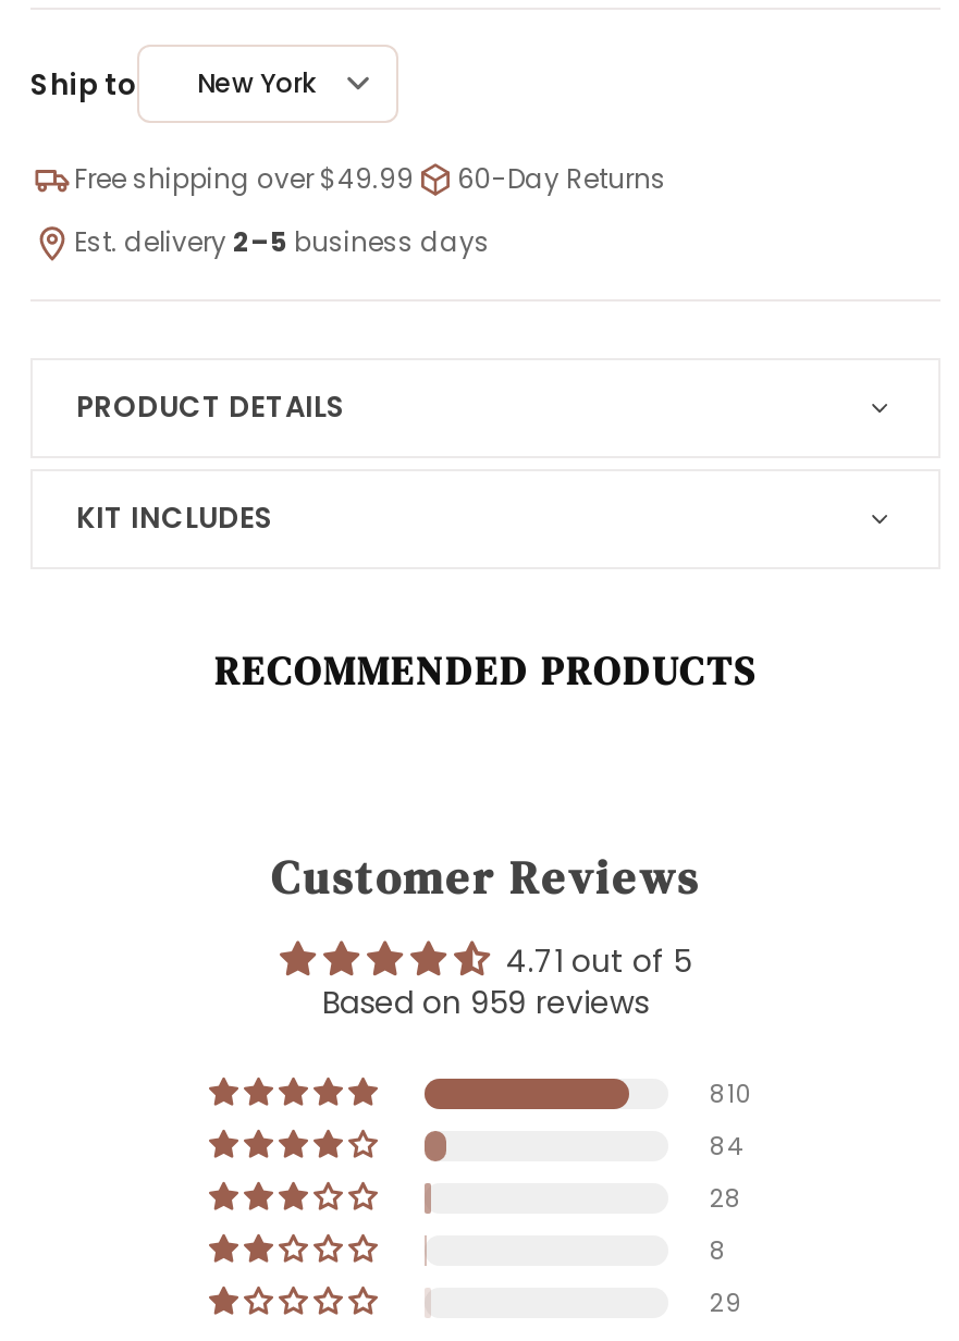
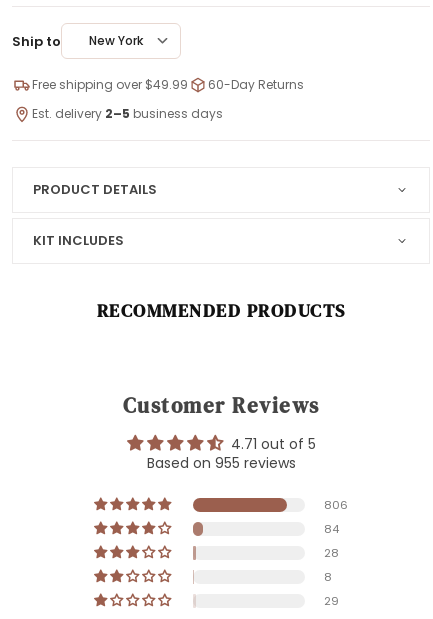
[322,982,649,1025] Based on 959 reviews -> [146,453,295,473] Based on 955 reviews
[710,1077,753,1112] 810 -> [324,497,348,513] 806

